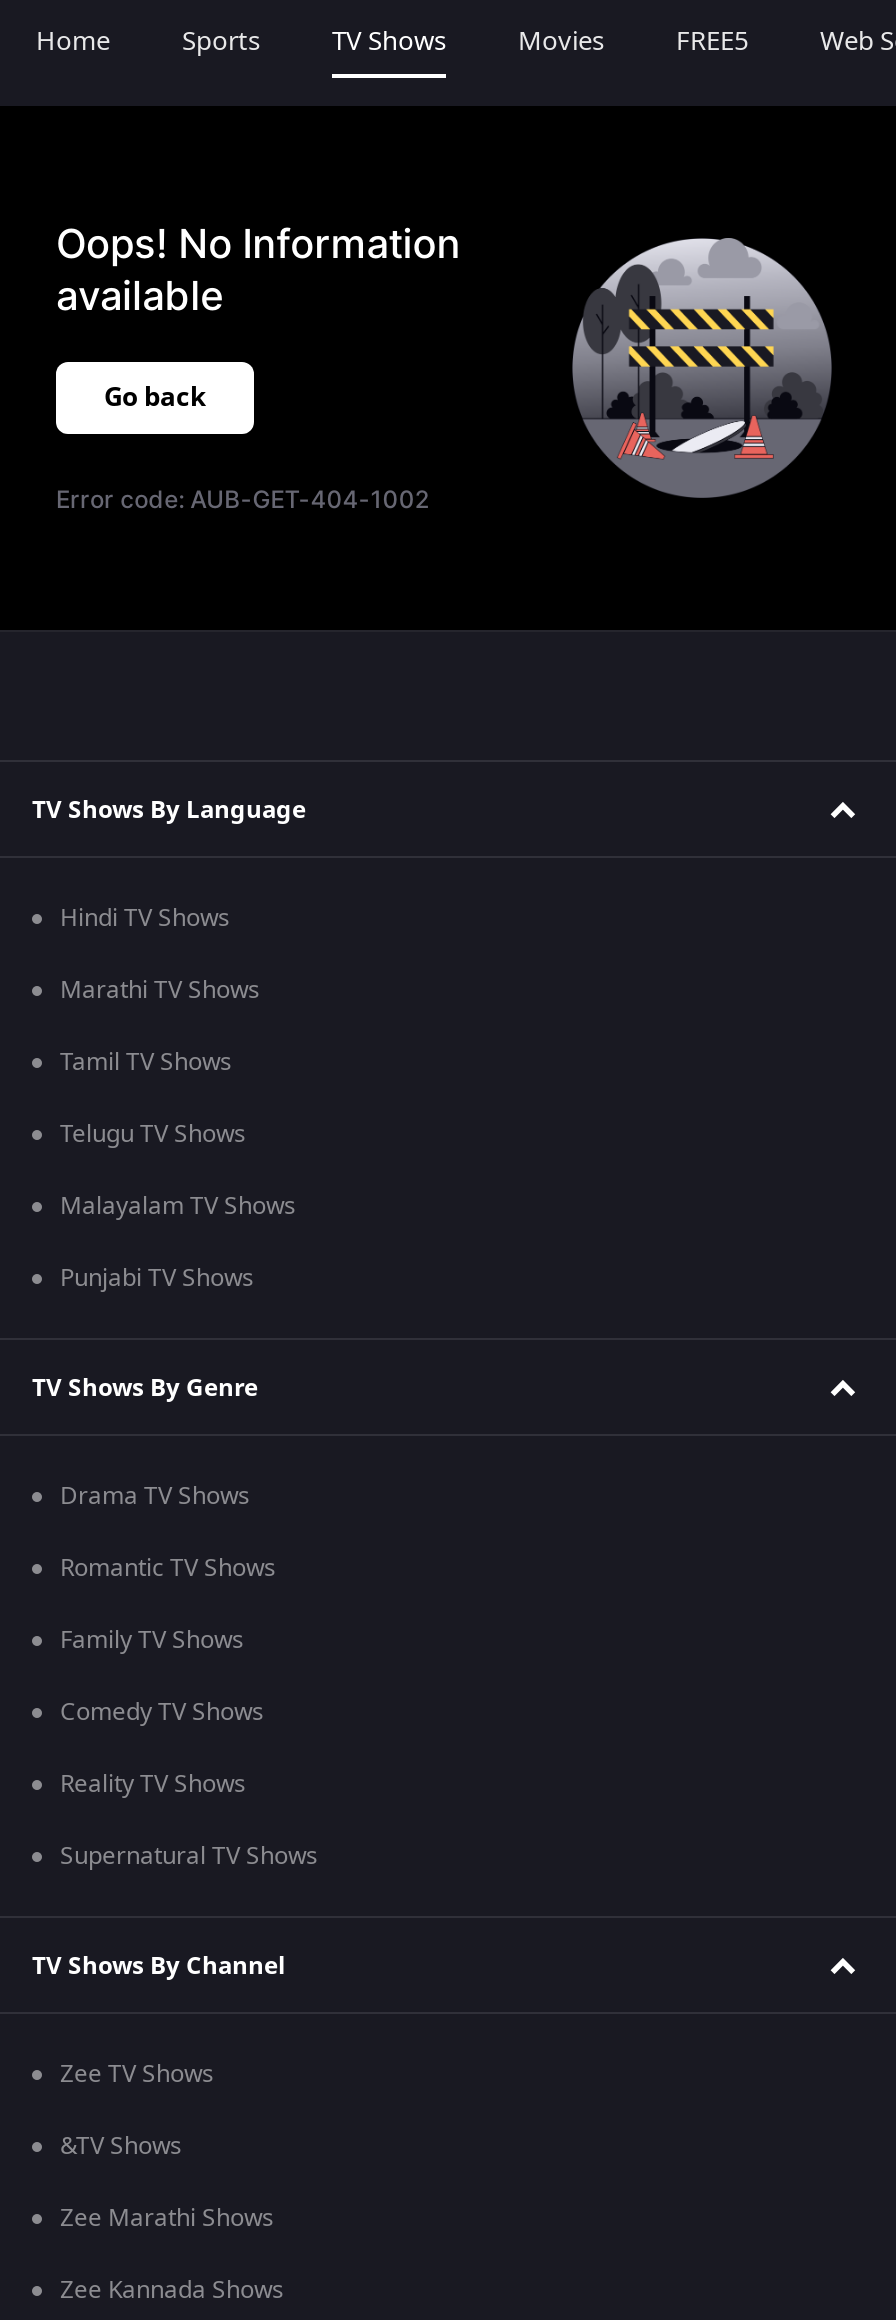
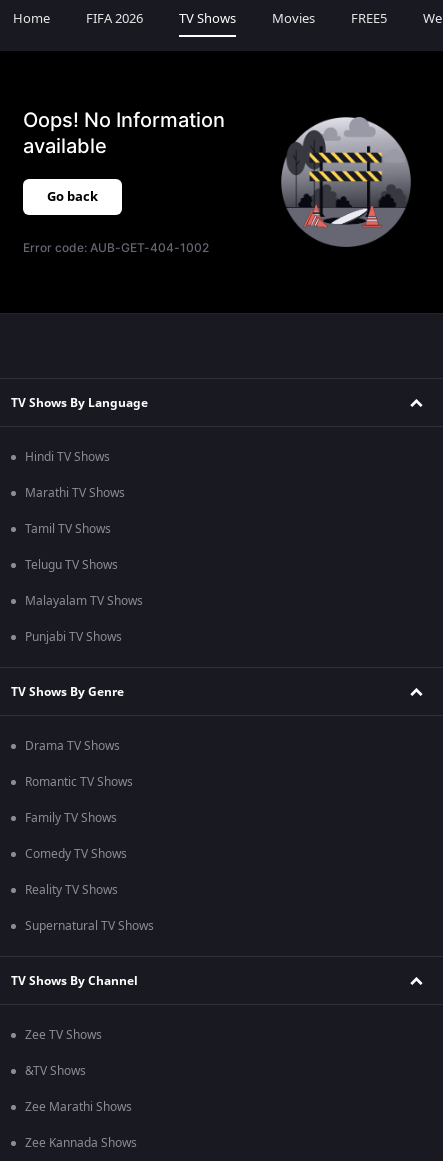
[182,22,260,60] Sports -> [86,9,143,28] FIFA 2026

